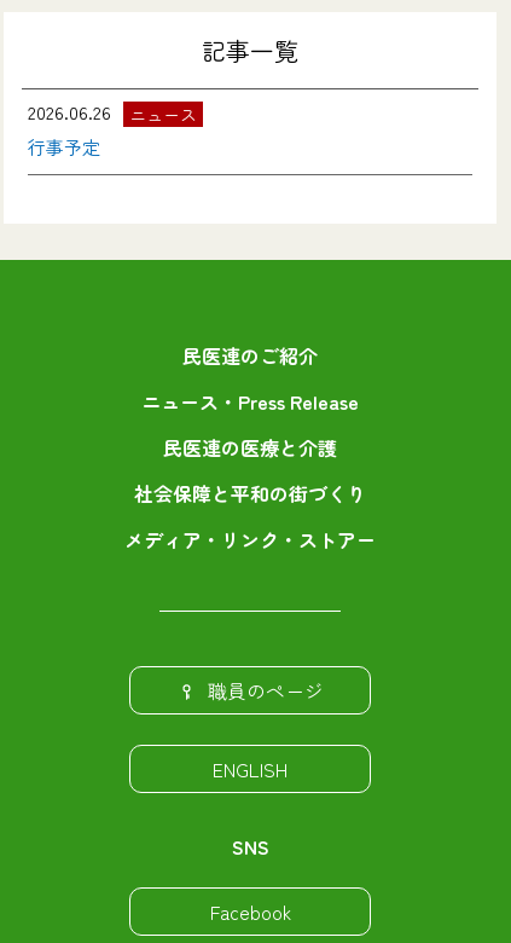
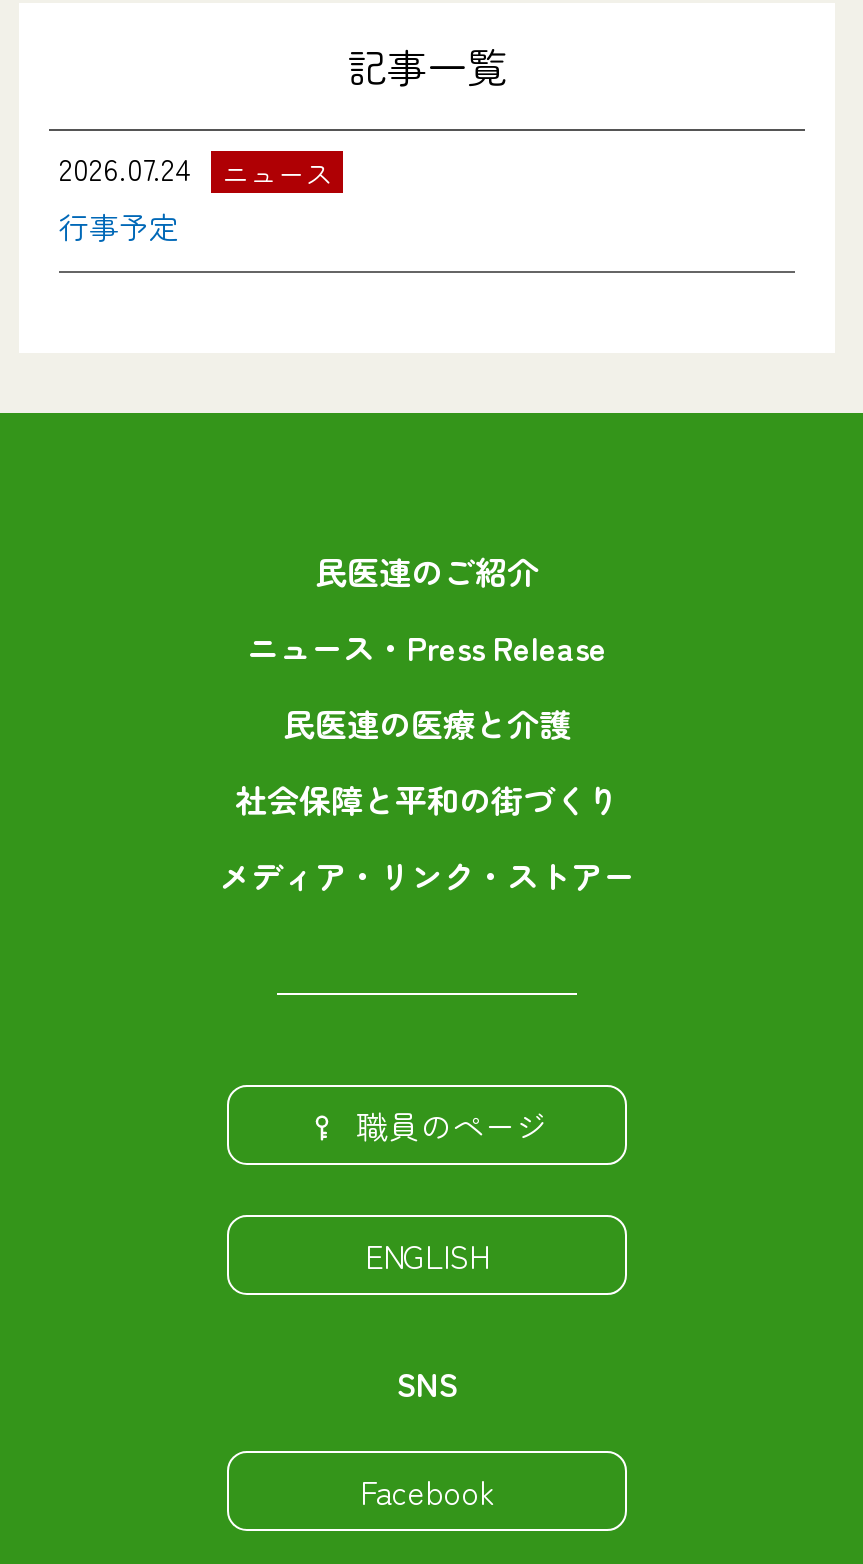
[28,99,197,126] 2026.06.26 ニュース -> [59,147,333,192] 2026.07.24 ニュース

